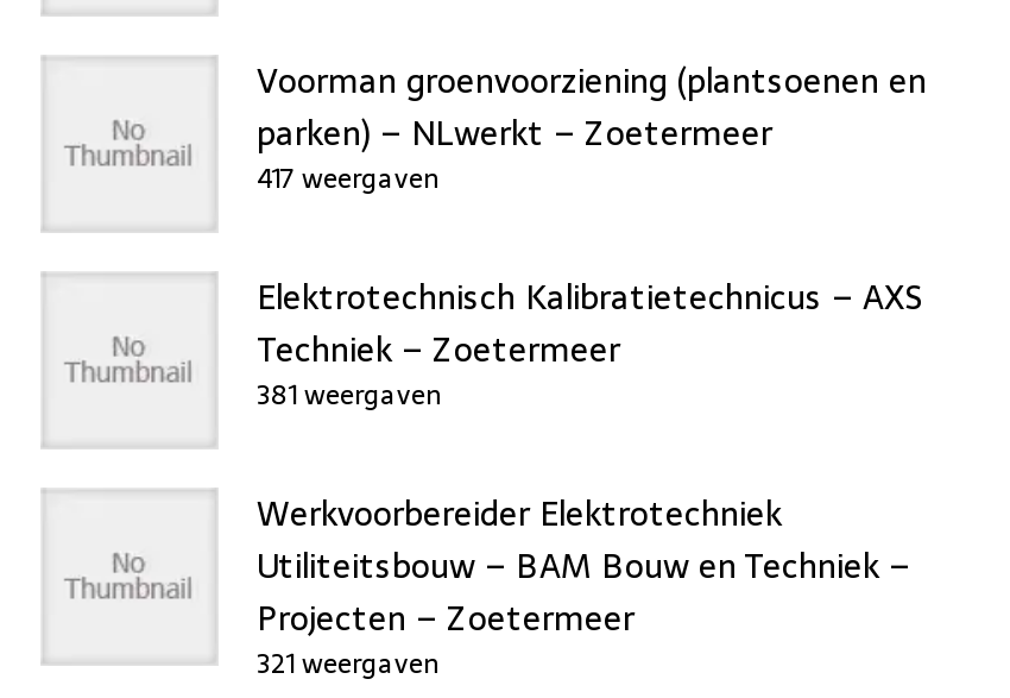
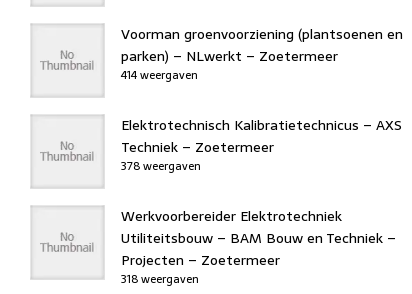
[257,157,440,200] 417 weergaven -> [121,66,198,84] 414 weergaven
[257,373,442,416] 381 weergaven -> [121,157,201,175] 378 weergaven
[257,642,440,685] 321 weergaven -> [121,270,199,288] 318 weergaven

